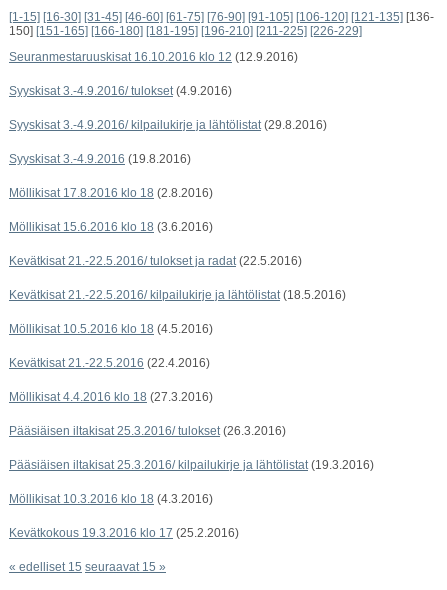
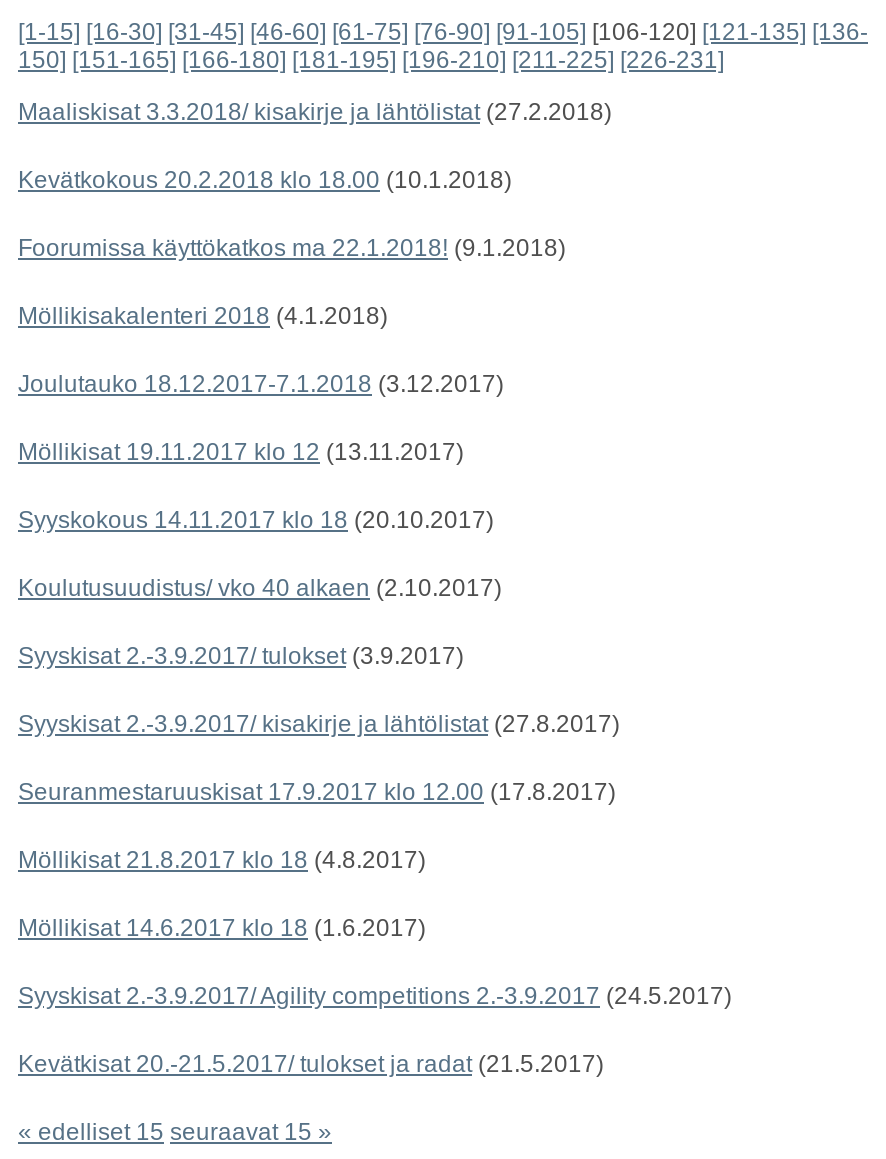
[9,24,362,38] 150] [151-165] [166-180] [181-195] [196-210] [211-225] [226-229] -> [18,46,724,74] 150] [151-165] [166-180] [181-195] [196-210] [211-225] [226-231]
[9,50,298,64] Seuranmestaruuskisat 16.10.2016 klo 12 (12.9.2016) -> [18,98,612,126] Maaliskisat 3.3.2018/ kisakirje ja lähtölistat (27.2.2018)
[9,84,232,98] Syyskisat 3.-4.9.2016/ tulokset (4.9.2016) -> [18,166,512,194] Kevätkokous 20.2.2018 klo 18.00 (10.1.2018)
[9,118,327,132] Syyskisat 3.-4.9.2016/ kilpailukirje ja lähtölistat (29.8.2016) -> [18,234,566,262] Foorumissa käyttökatkos ma 22.1.2018! (9.1.2018)
[9,152,191,166] Syyskisat 3.-4.9.2016 (19.8.2016) -> [18,302,388,330] Möllikisakalenteri 2018 (4.1.2018)
[9,186,213,200] Möllikisat 17.8.2016 klo 18 (2.8.2016) -> [18,370,504,398] Joulutauko 18.12.2017-7.1.2018 (3.12.2017)
[9,220,213,234] Möllikisat 15.6.2016 klo 18 (3.6.2016) -> [18,438,464,466] Möllikisat 19.11.2017 klo 12 (13.11.2017)
[9,254,302,268] Kevätkisat 21.-22.5.2016/ tulokset ja radat (22.5.2016) -> [18,506,494,534] Syyskokous 14.11.2017 klo 18 (20.10.2017)
[9,288,346,302] Kevätkisat 21.-22.5.2016/ kilpailukirje ja lähtölistat (18.5.2016) -> [18,574,502,602] Koulutusuudistus/ vko 40 alkaen (2.10.2017)
[9,322,213,336] Möllikisat 10.5.2016 klo 18 (4.5.2016) -> [18,642,464,670] Syyskisat 2.-3.9.2017/ tulokset (3.9.2017)
[9,356,210,370] Kevätkisat 21.-22.5.2016 (22.4.2016) -> [18,710,620,738] Syyskisat 2.-3.9.2017/ kisakirje ja lähtölistat (27.8.2017)
[9,390,213,404] Möllikisat 4.4.2016 klo 18 (27.3.2016) -> [18,778,616,806] Seuranmestaruuskisat 17.9.2017 klo 12.00 (17.8.2017)
[9,424,286,438] Pääsiäisen iltakisat 25.3.2016/ tulokset (26.3.2016) -> [18,846,426,874] Möllikisat 21.8.2017 klo 18 (4.8.2017)
[9,458,374,472] Pääsiäisen iltakisat 25.3.2016/ kilpailukirje ja lähtölistat (19.3.2016) -> [18,914,426,942] Möllikisat 14.6.2017 klo 18 (1.6.2017)
[9,492,213,506] Möllikisat 10.3.2016 klo 18 (4.3.2016) -> [18,982,732,1010] Syyskisat 2.-3.9.2017/ Agility competitions 2.-3.9.2017 (24.5.2017)
[9,526,239,540] Kevätkokous 19.3.2016 klo 17 (25.2.2016) -> [18,1050,604,1078] Kevätkisat 20.-21.5.2017/ tulokset ja radat (21.5.2017)

